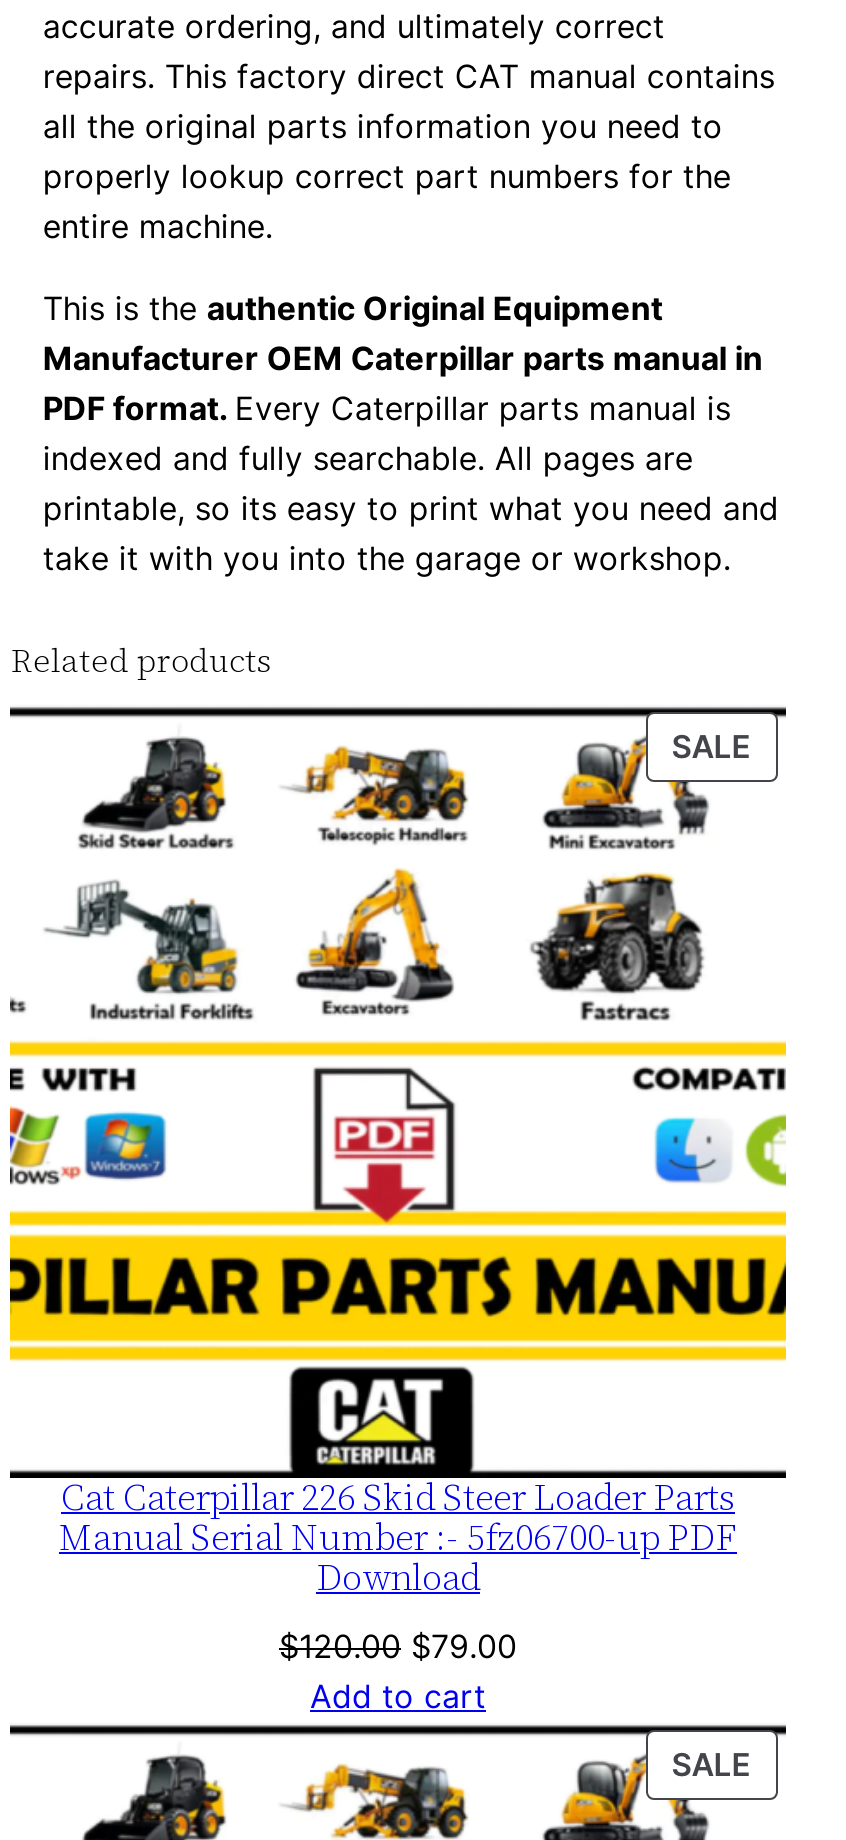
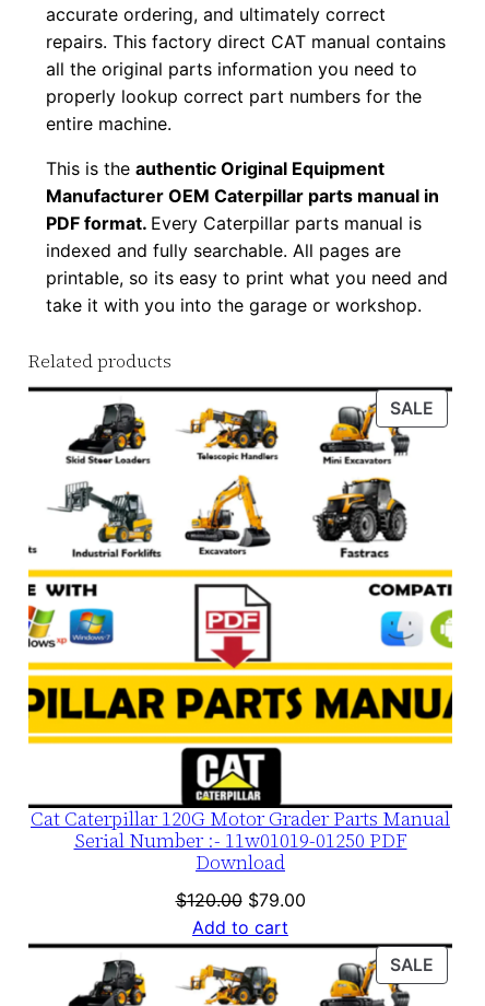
[59,1472,737,1562] Cat Caterpillar 226 Skid Steer Loader Parts | Manual Serial Number :- 5fz06700-up PDF -> [31,805,450,854] Cat Caterpillar 120G Motor Grader Parts Manual | Serial Number :- 11w01019-01250 PDF

